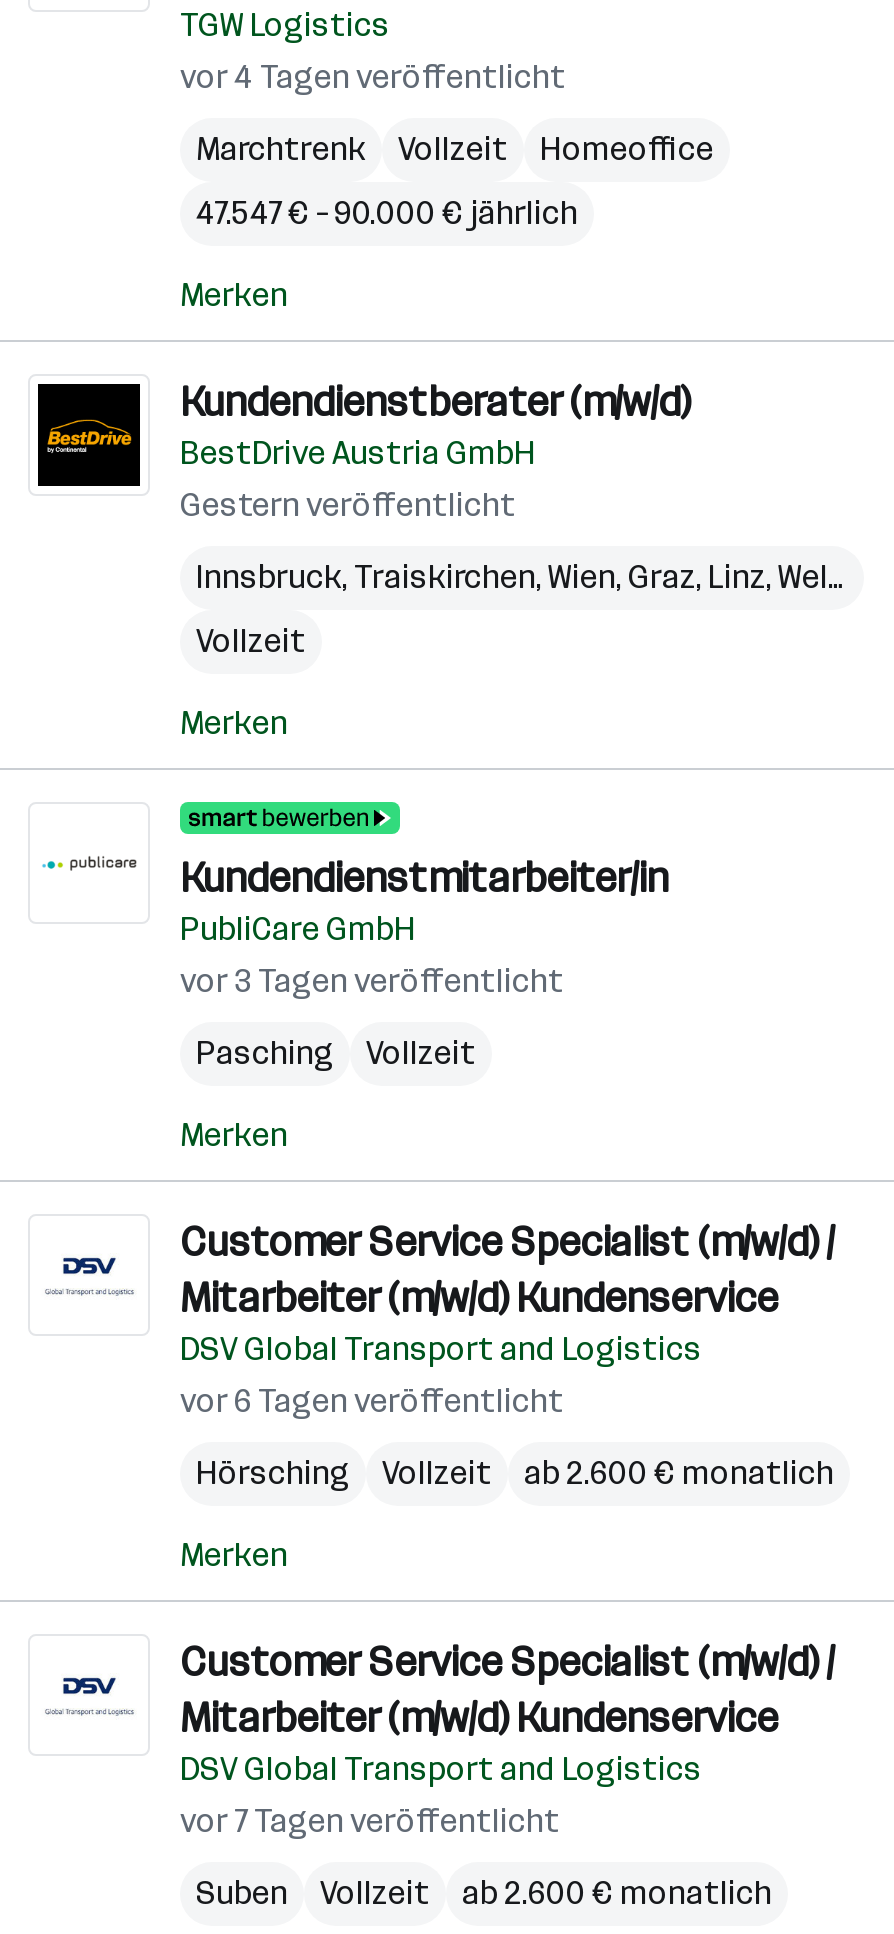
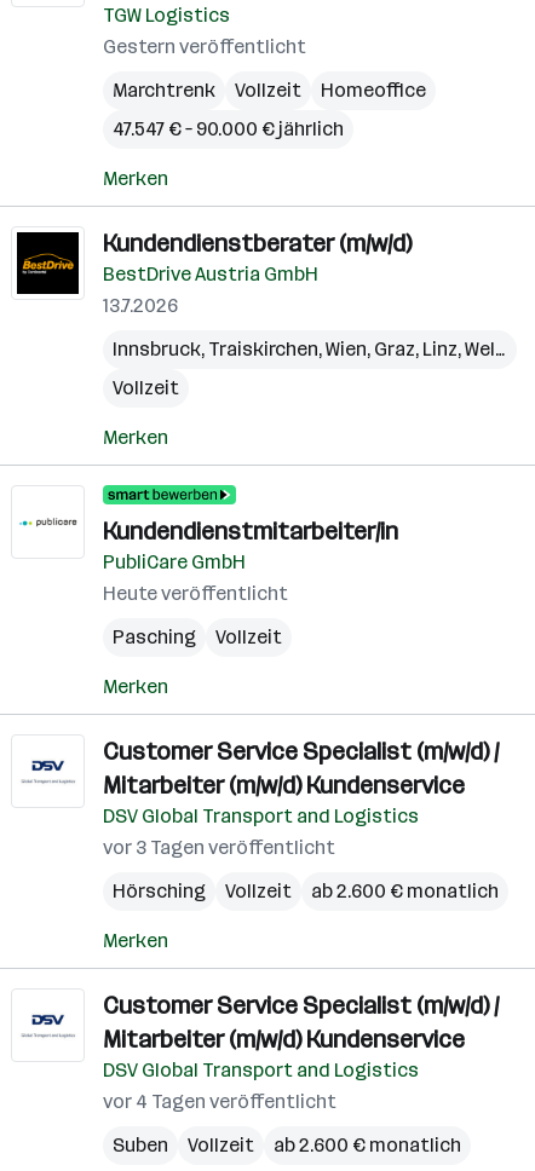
moved [180,58,566,96] -> [103,1090,336,1113]: vor 4 Tagen veröffentlicht
none -> [103,294,178,317] 13.7.2026
moved [180,486,516,524] -> [103,35,306,58]: Gestern veröffentlicht
none -> [103,582,288,605] Heute veröffentlicht
moved [180,962,564,1000] -> [103,836,335,859]: vor 3 Tagen veröffentlicht
[180,1382,564,1420] vor 6 Tagen veröffentlicht -> none
[180,1802,560,1840] vor 7 Tagen veröffentlicht -> none

